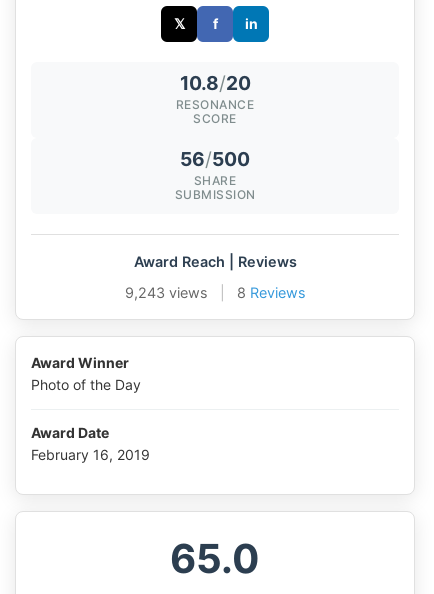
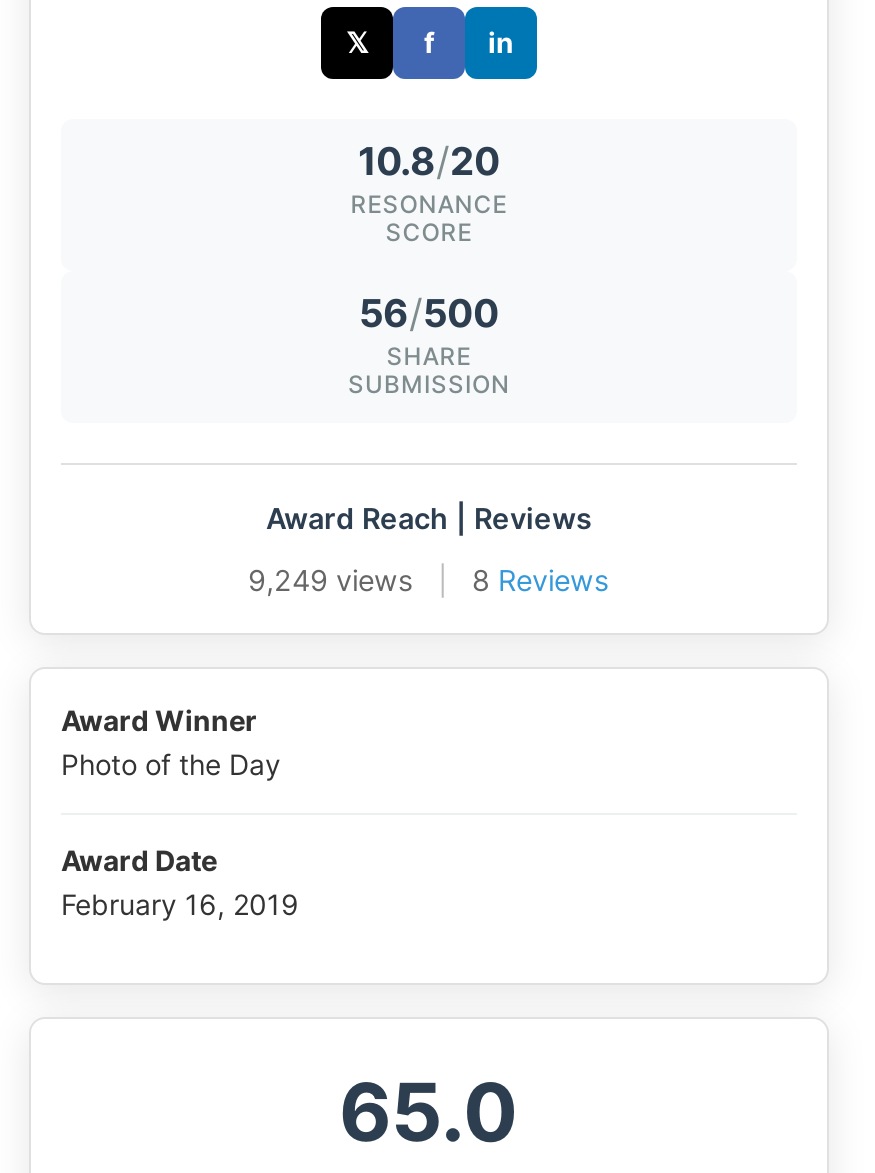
[124,284,207,301] 9,243 views -> [248,563,414,597] 9,249 views

